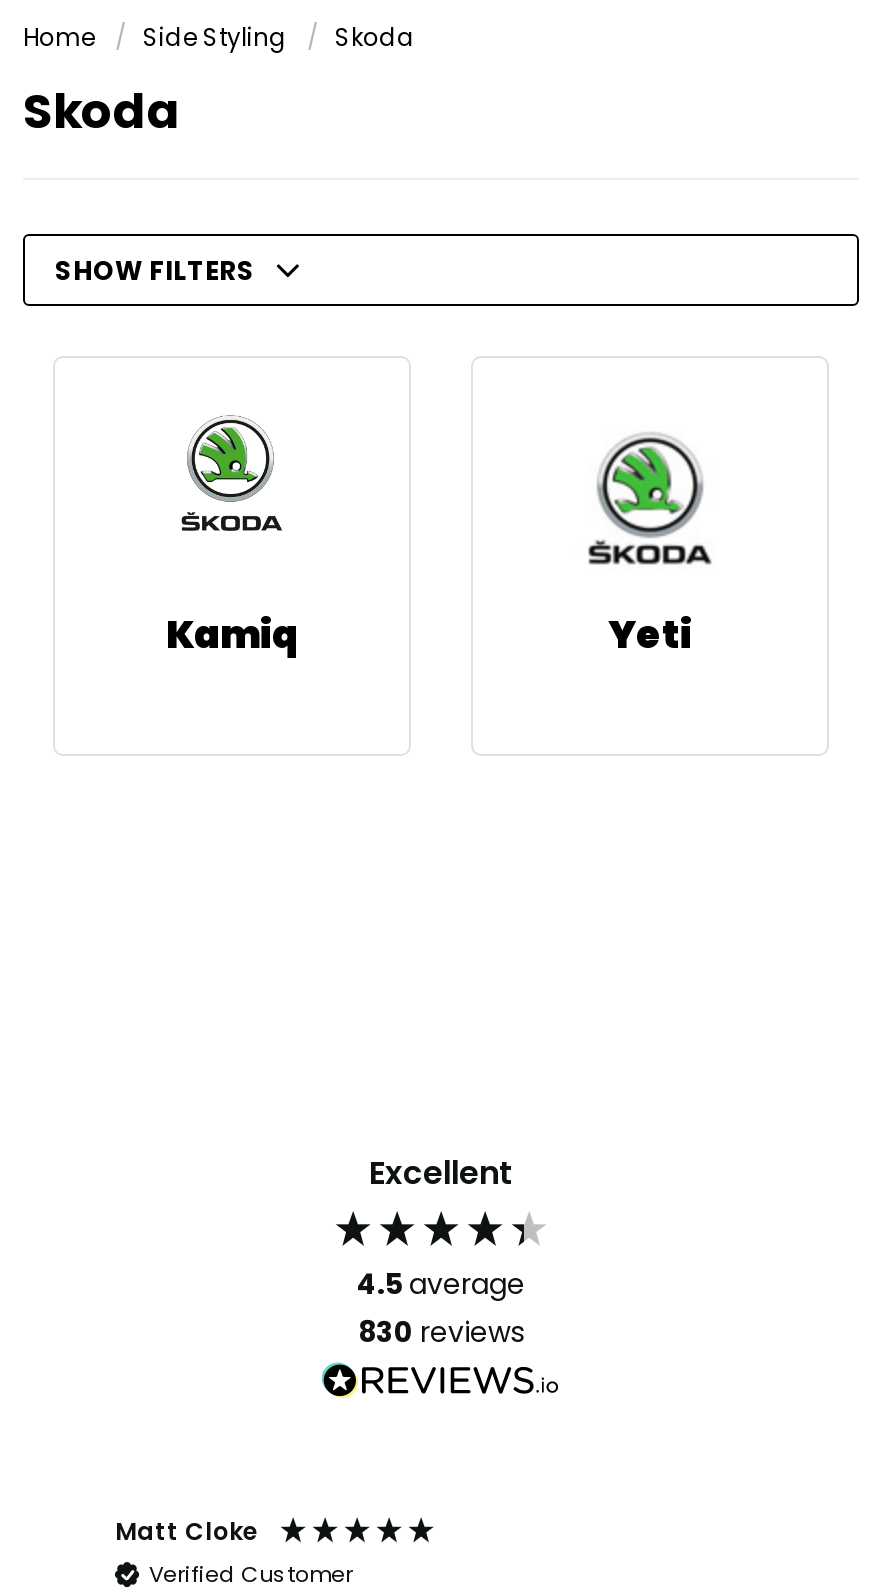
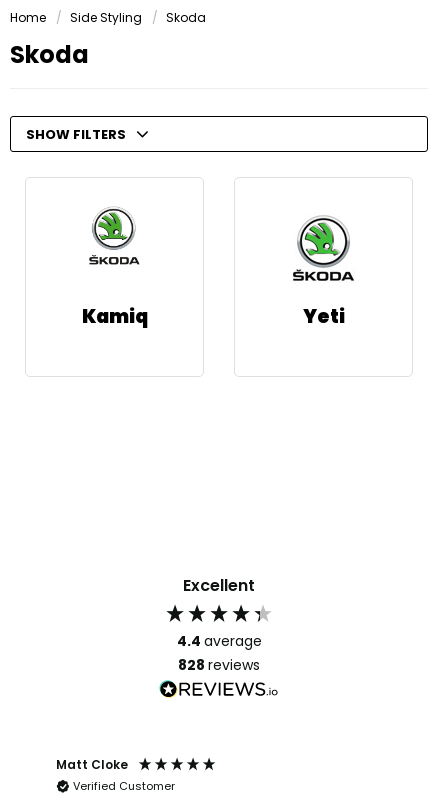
[357,1264,525,1304] 4.5 average -> [176,631,261,651] 4.4 average
[358,1312,524,1352] 830 reviews -> [178,655,260,675] 828 reviews

